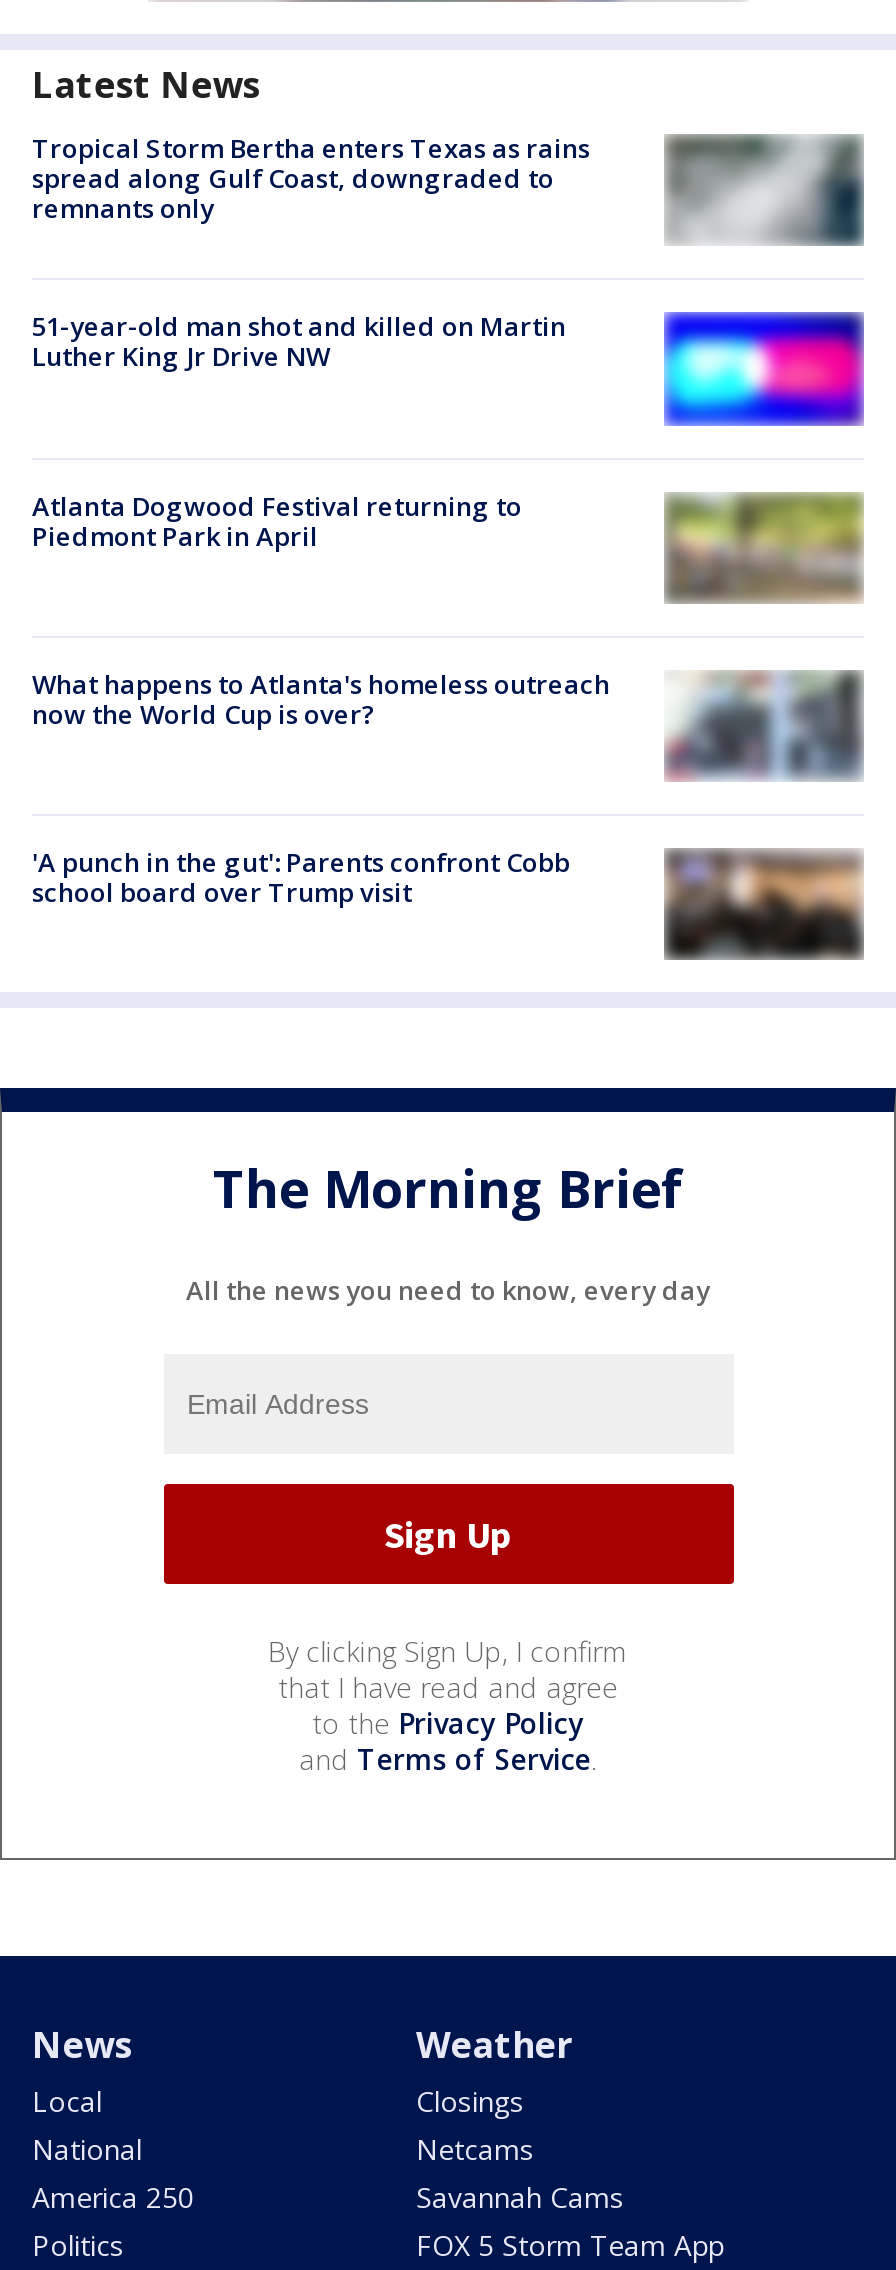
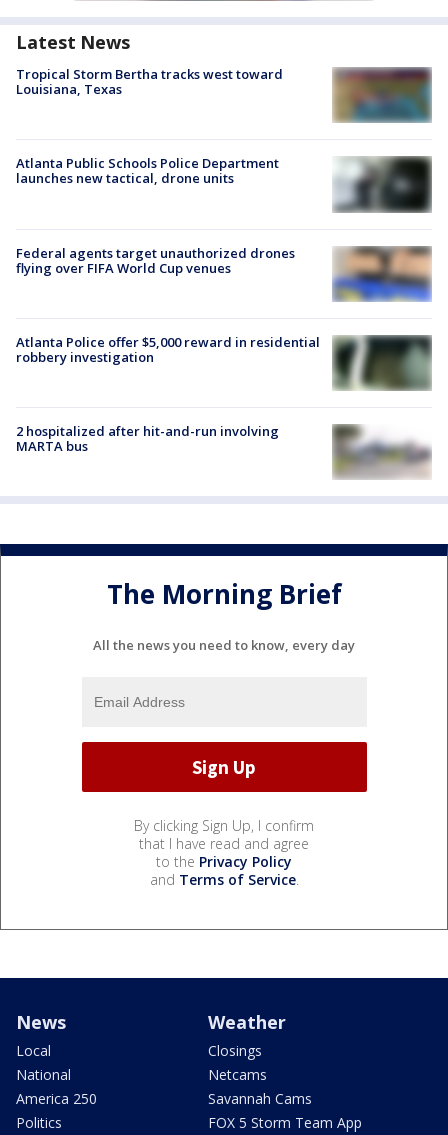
[32,130,590,226] Tropical Storm Bertha enters Texas as rains | spread along Gulf Coast, downgraded to | remnants only -> [16,65,283,98] Tropical Storm Bertha tracks west toward | Louisiana, Texas
[668,136,860,244] [image] -> [333,67,429,123] [image]
[32,309,566,375] 51-year-old man shot and killed on Martin | Luther King Jr Drive NW -> [16,154,279,187] Atlanta Public Schools Police Department | launches new tactical, drone units
[662,310,864,428] [image] -> [332,156,432,214] [image]
[32,487,522,553] Atlanta Dogwood Festival returning to | Piedmont Park in April -> [16,244,295,277] Federal agents target unauthorized drones | flying over FIFA World Cup venues
[664,492,864,604] [image] -> [332,246,432,302] [image]
[32,666,862,780] [image] | What happens to Atlanta's homeless outreach | now the World Cup is over? -> [16,333,430,391] [image] | Atlanta Police offer $5,000 reward in residential | robbery investigation
[32,844,570,910] 'A punch in the gut': Parents confront Cobb | school board over Trump visit -> [16,422,279,455] 2 hospitalized after hit-and-run involving | MARTA bus
[664,848,864,960] [image] -> [333,425,431,479] [image]

